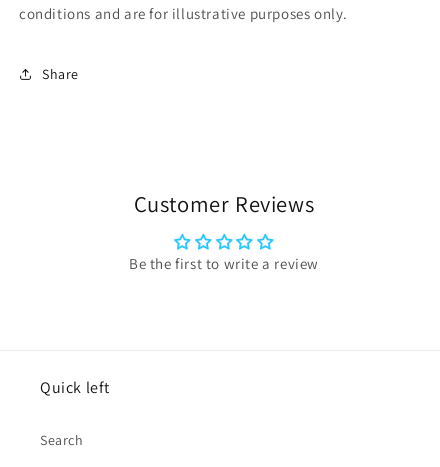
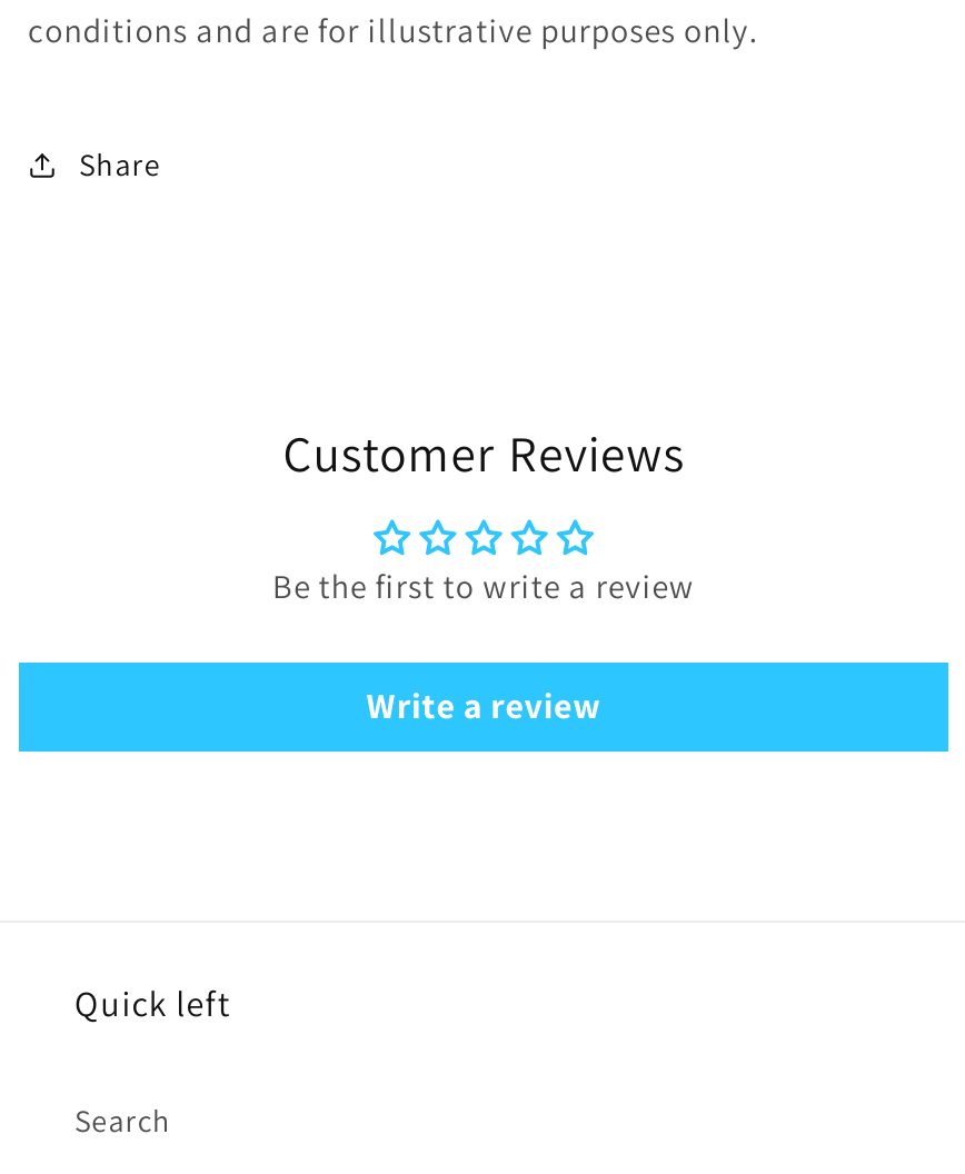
none -> [366,683,601,729] Write a review

